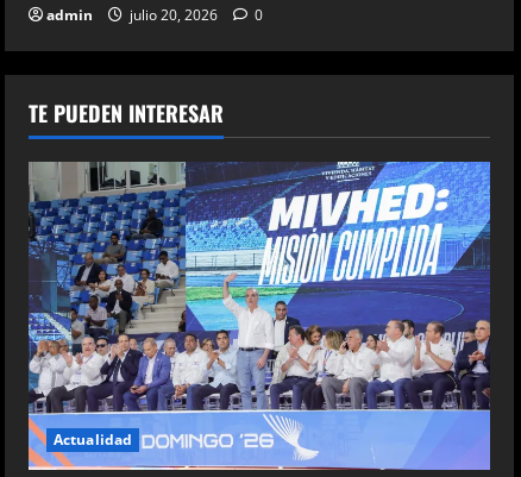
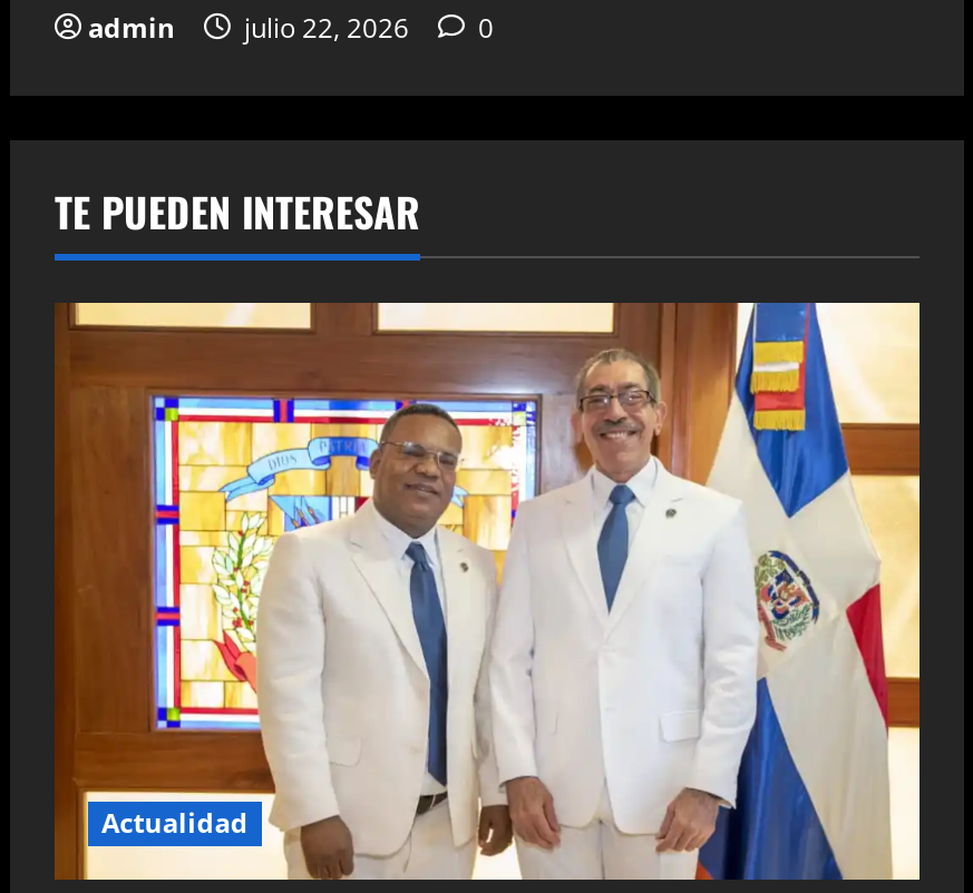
[46,5,263,25] admin julio 20, 2026 0 -> [88,10,494,48] admin julio 22, 2026 0
[27,161,491,471] [image] -> [55,301,922,882] [image]

